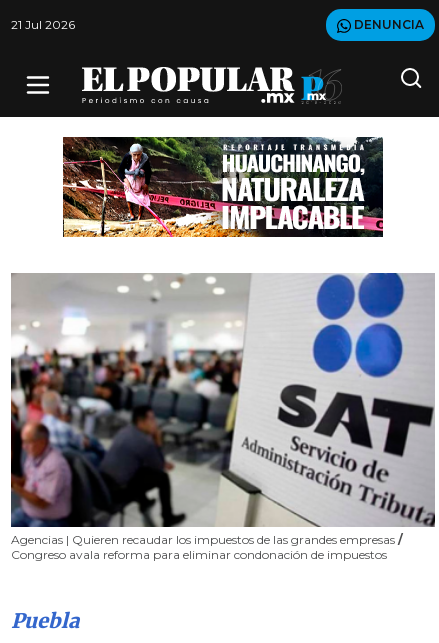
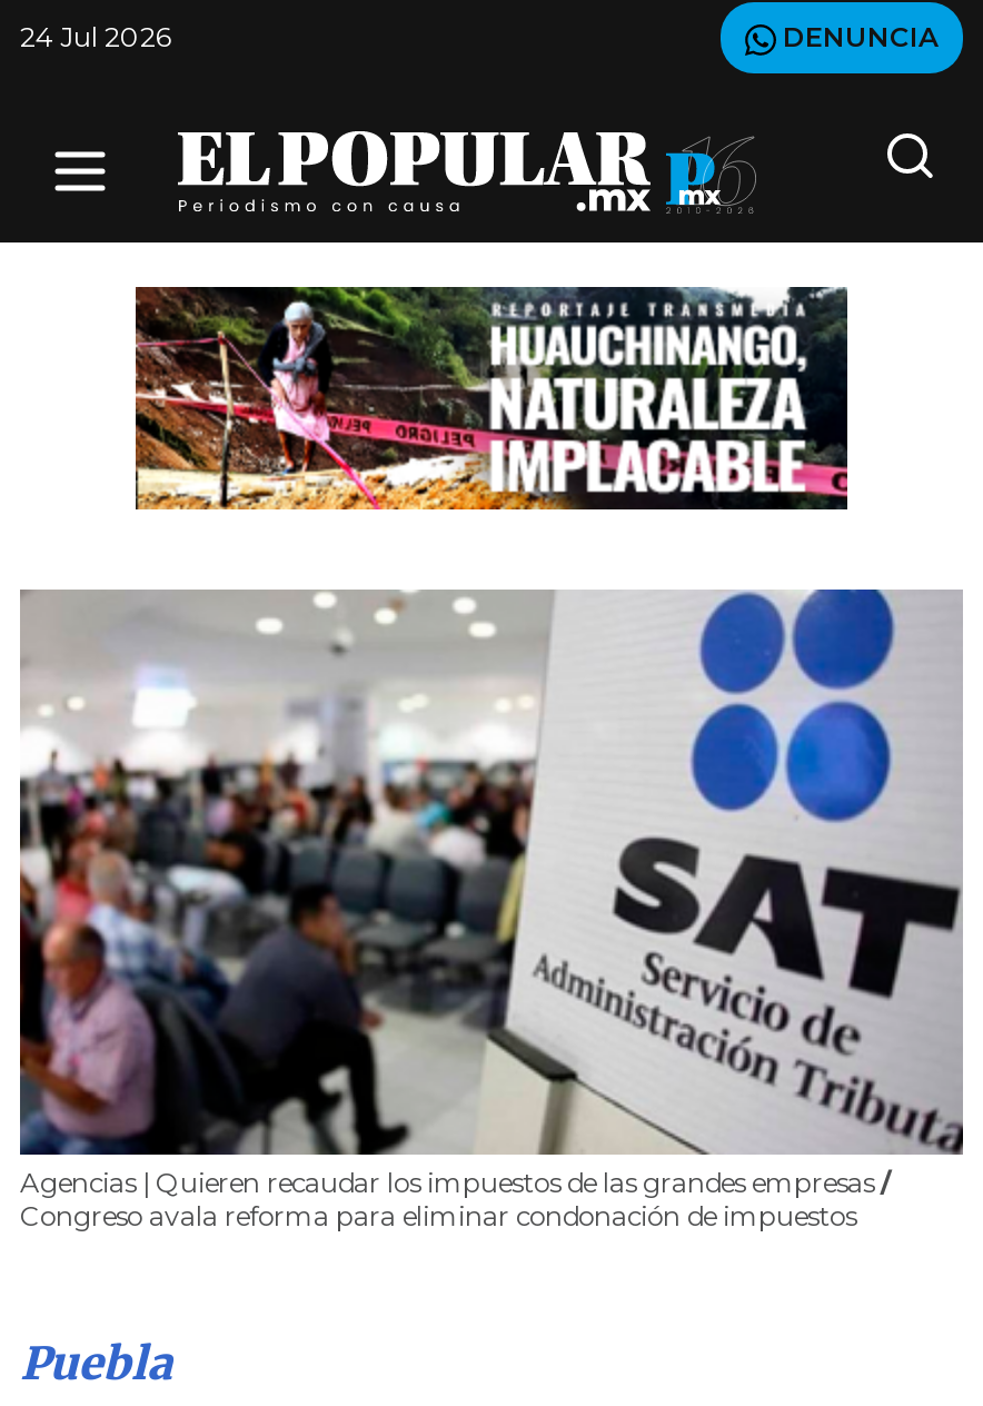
[11,17,75,32] 21 Jul 2026 -> [20,20,171,53] 24 Jul 2026

